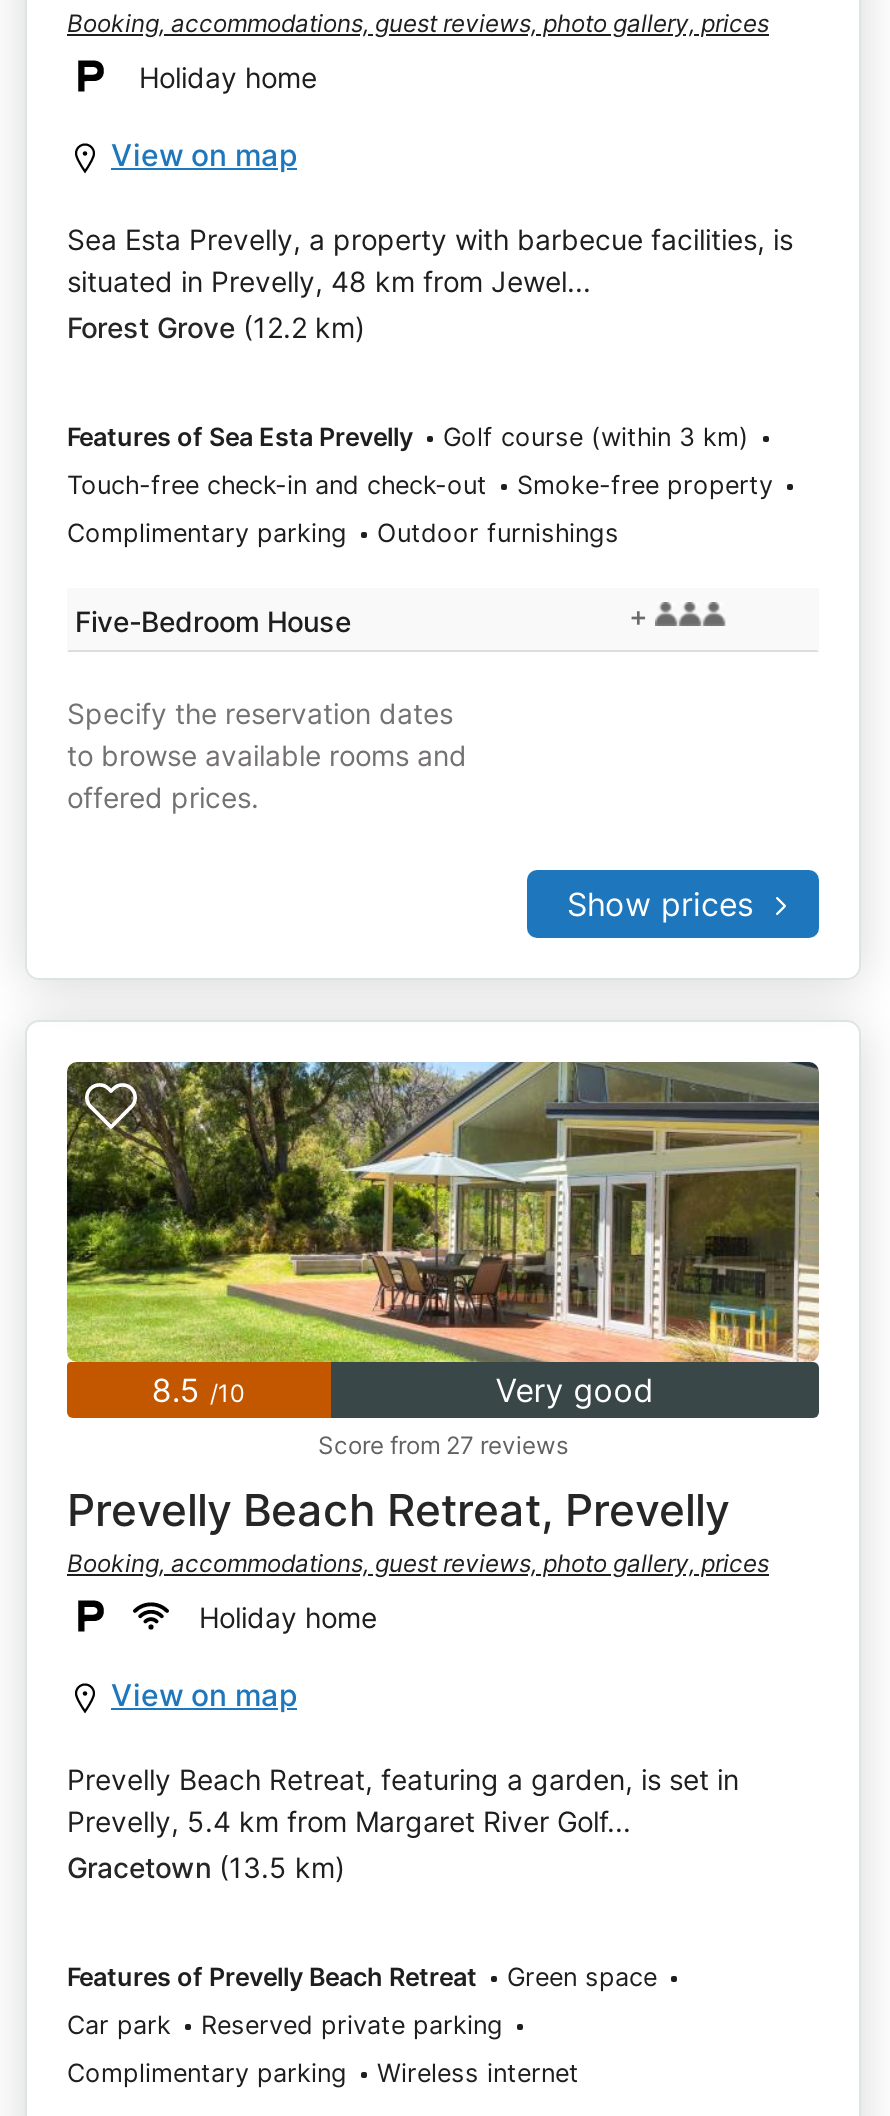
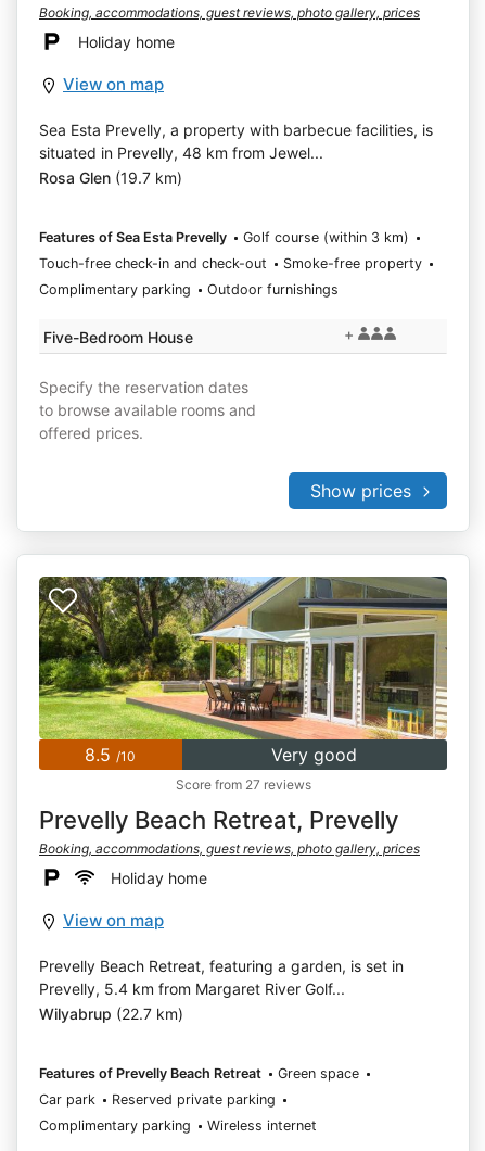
[67,309,365,343] Forest Grove (12.2 km) -> [39,168,182,186] Rosa Glen (19.7 km)
[67,1849,345,1883] Gracetown (13.5 km) -> [39,1004,183,1022] Wilyabrup (22.7 km)

